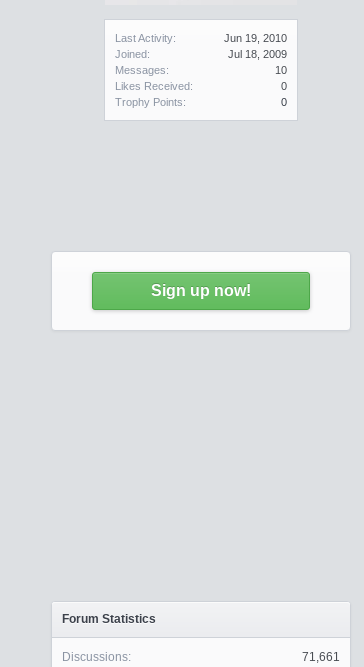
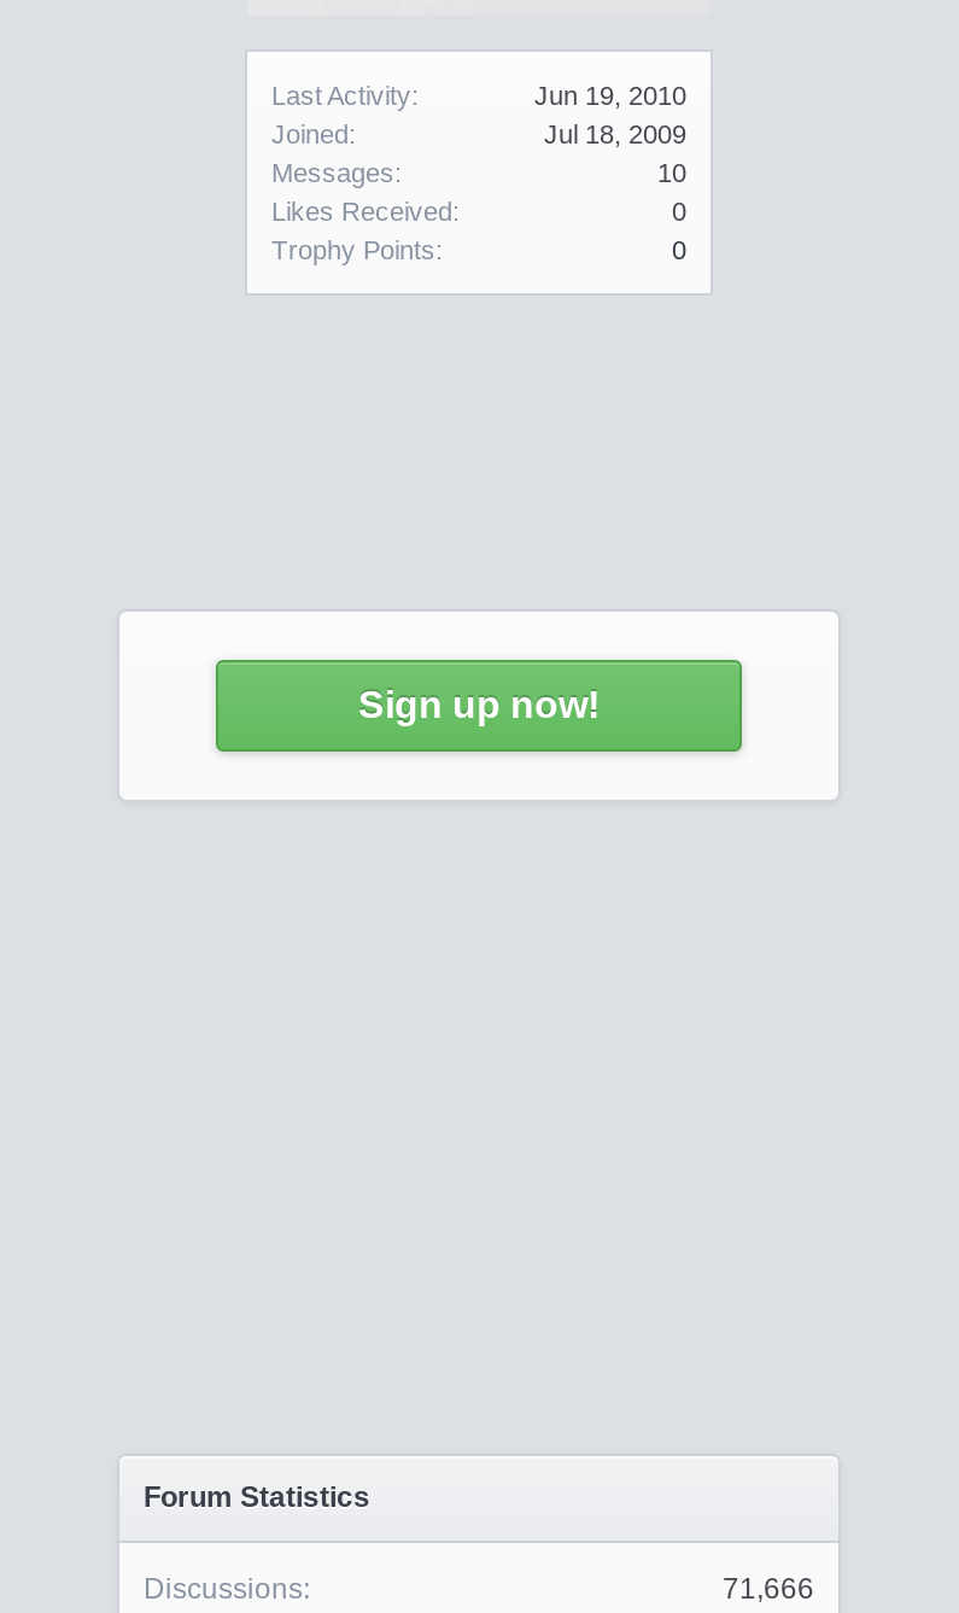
[302,650,340,664] 71,661 -> [723,1572,814,1606] 71,666

